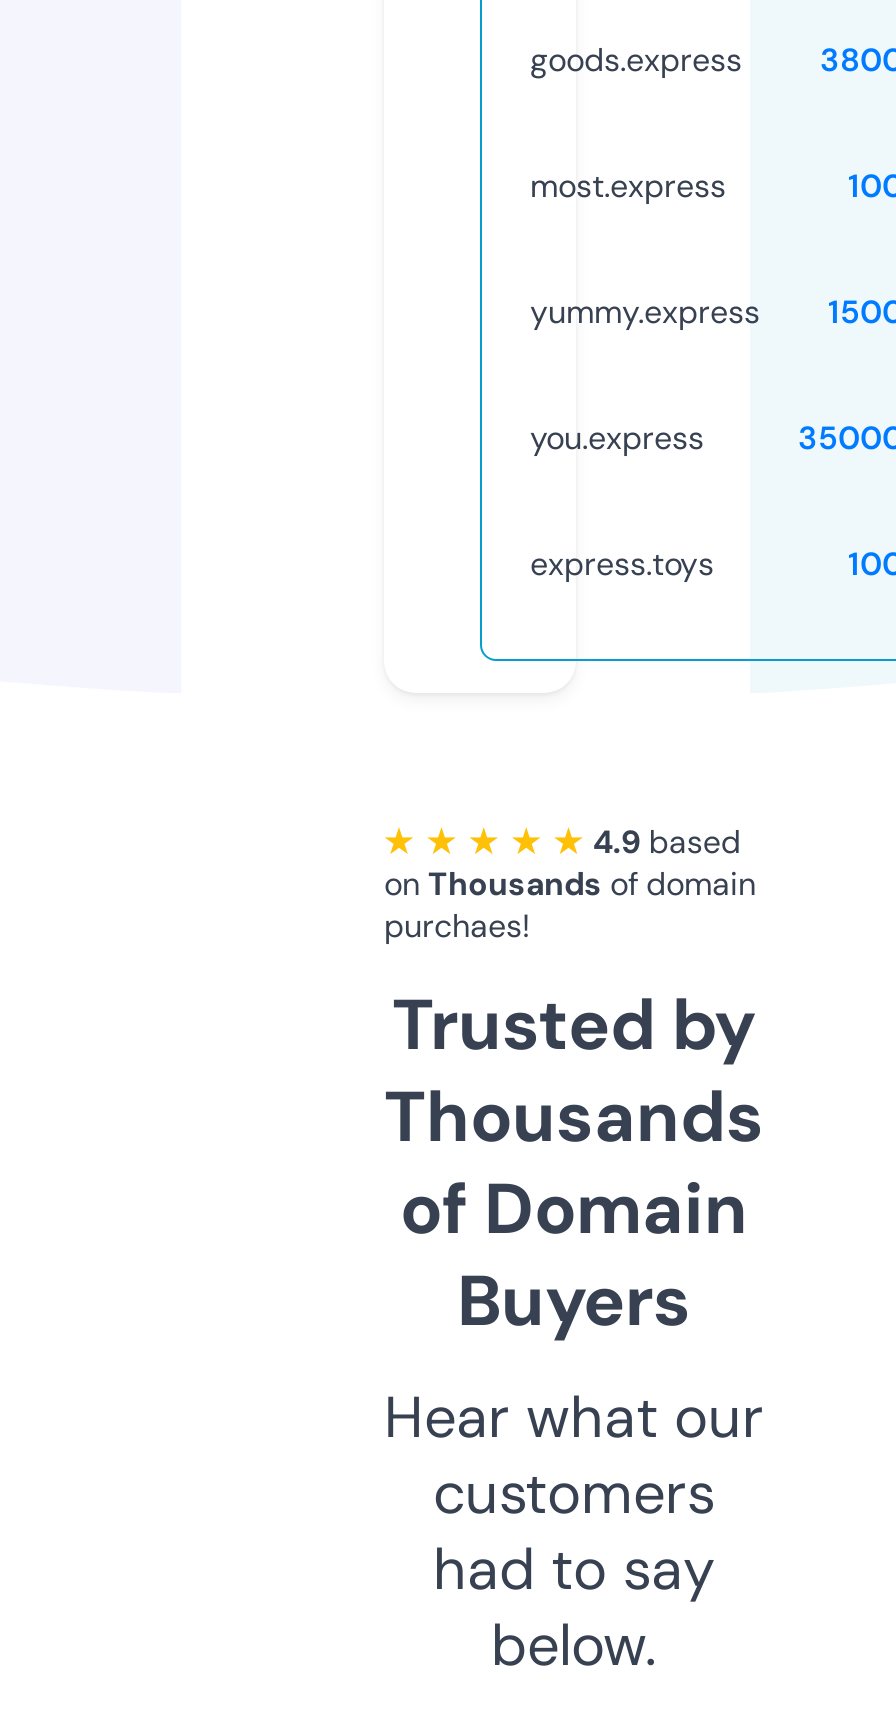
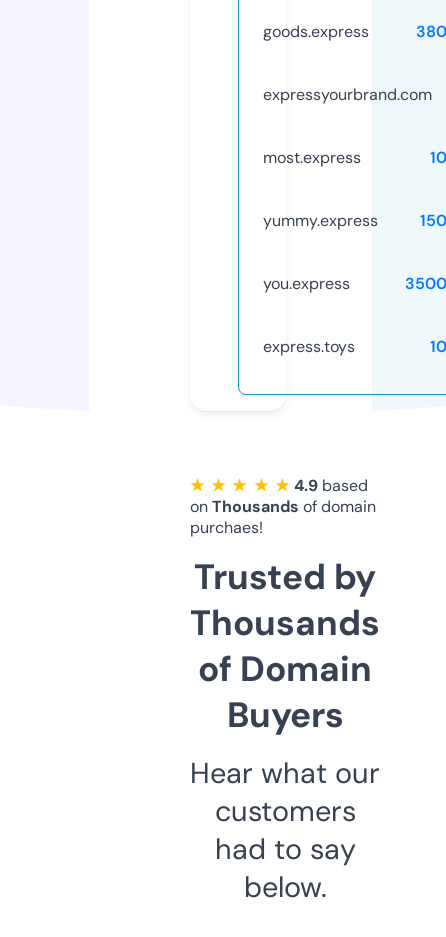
none -> [263,84,432,105] expressyourbrand.com

